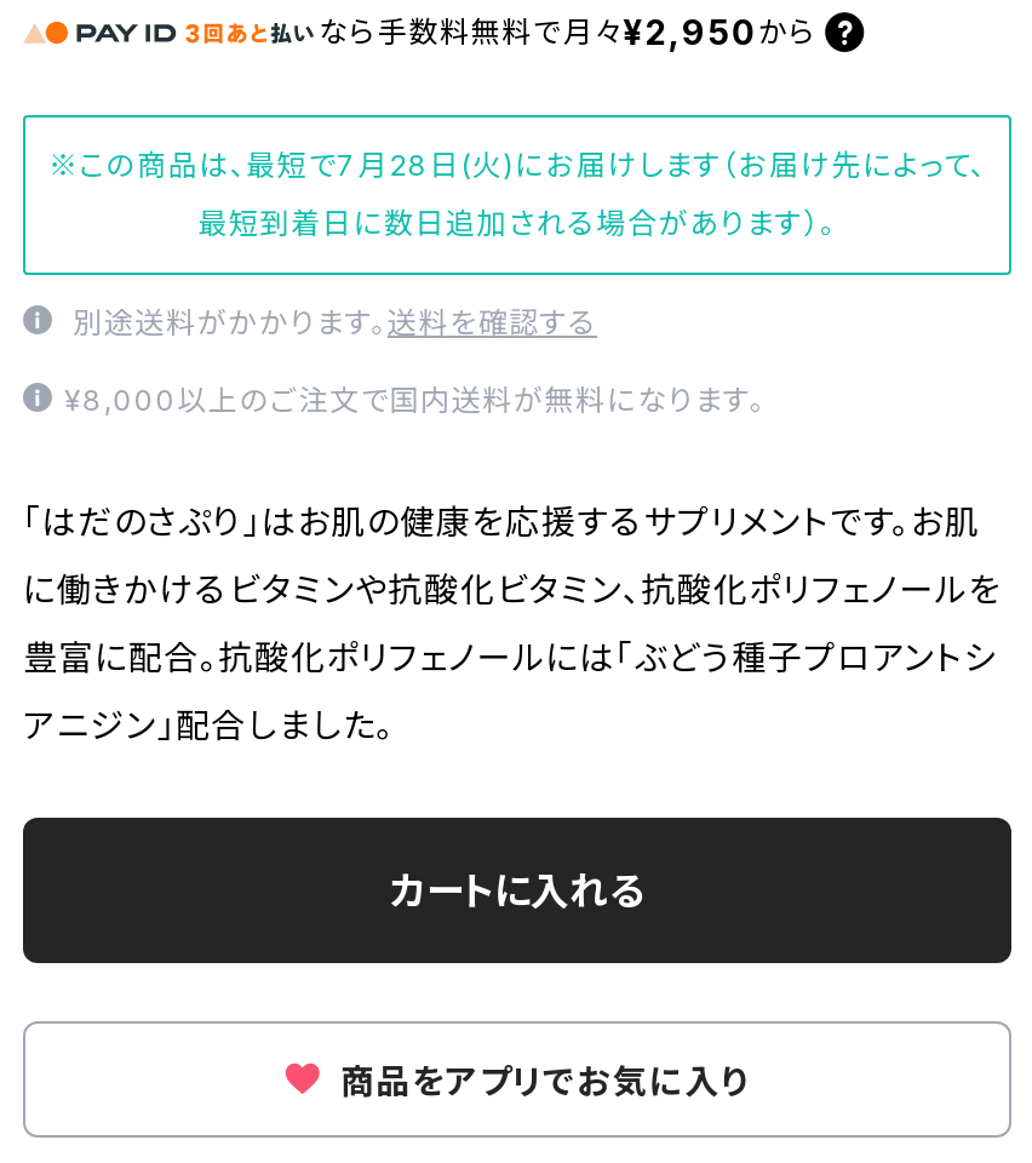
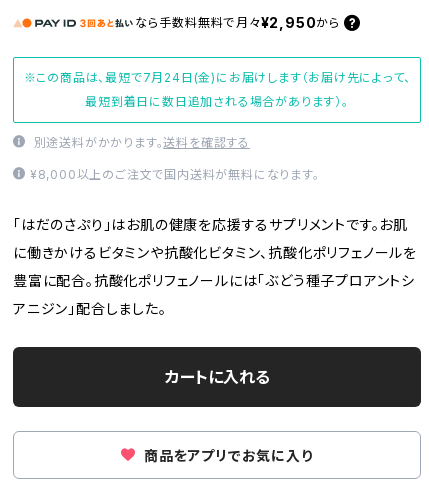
[48,147,986,183] ※この商品は、最短で7月28日(火)にお届けします（お届け先によって、 -> [23,70,410,85] ※この商品は、最短で7月24日(金)にお届けします（お届け先によって、

